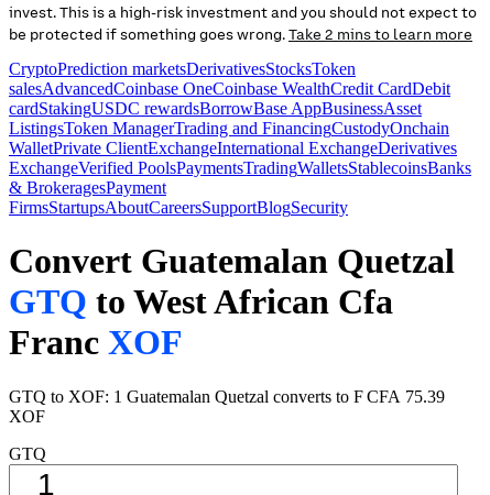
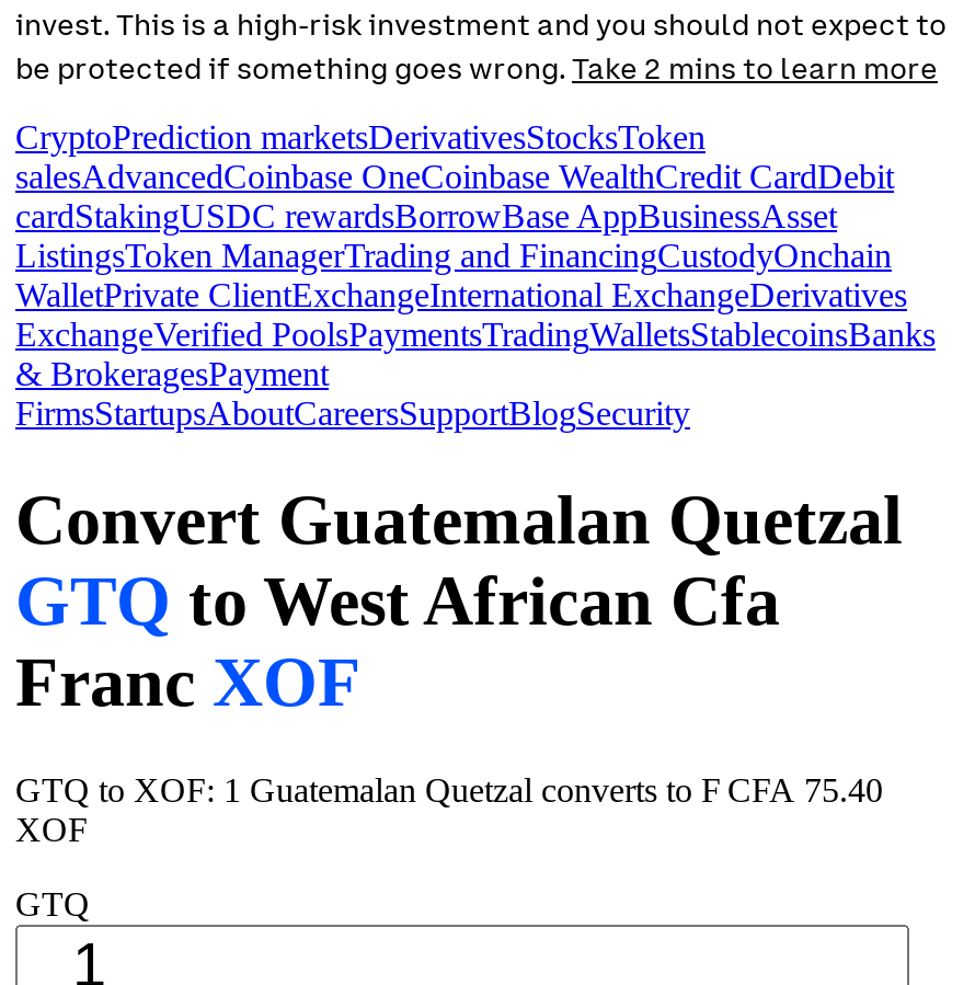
[9,387,445,406] GTQ to XOF: 1 Guatemalan Quetzal converts to F CFA 75.39 -> [15,771,883,808] GTQ to XOF: 1 Guatemalan Quetzal converts to F CFA 75.40

